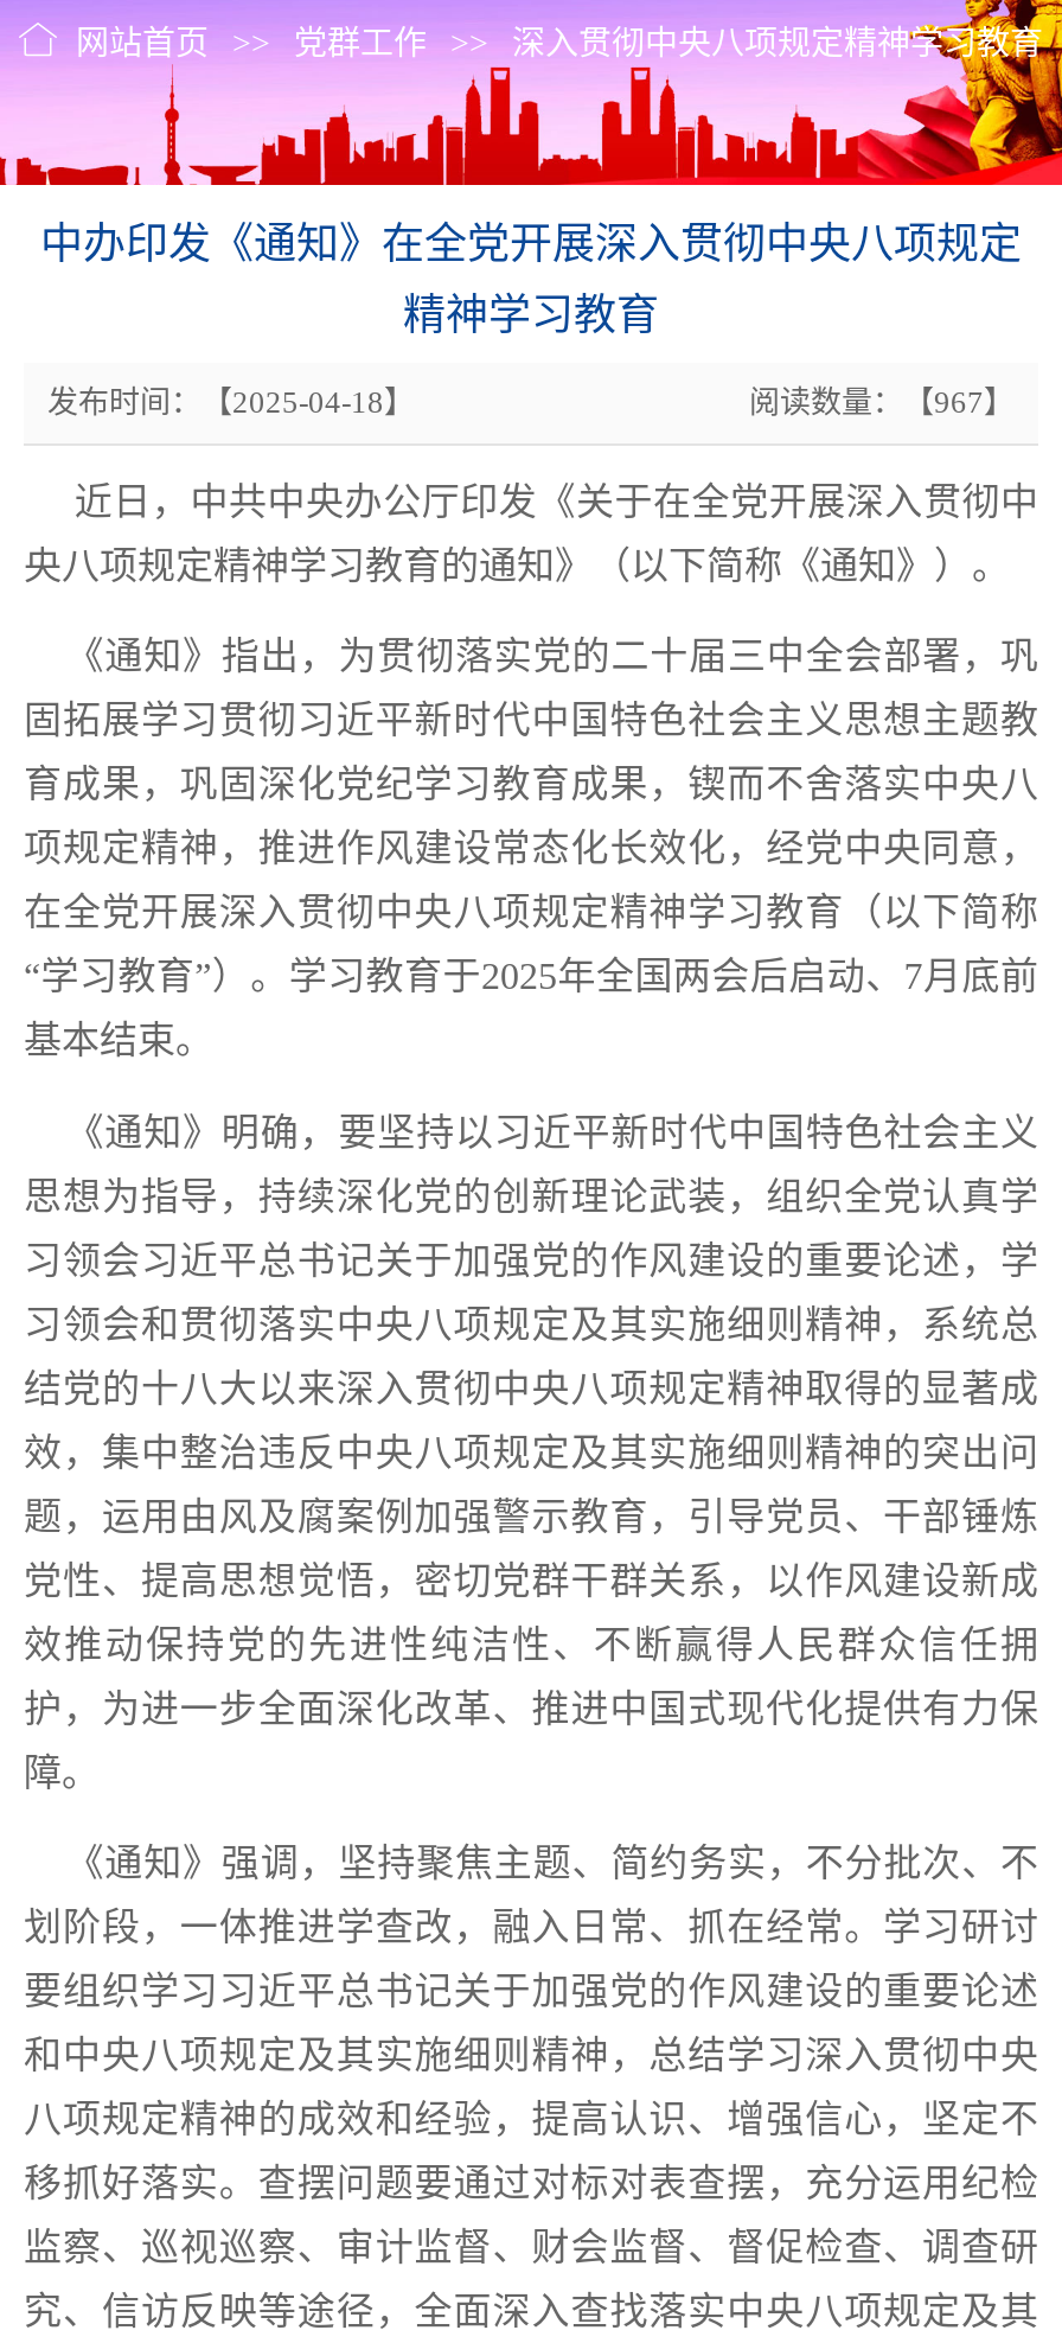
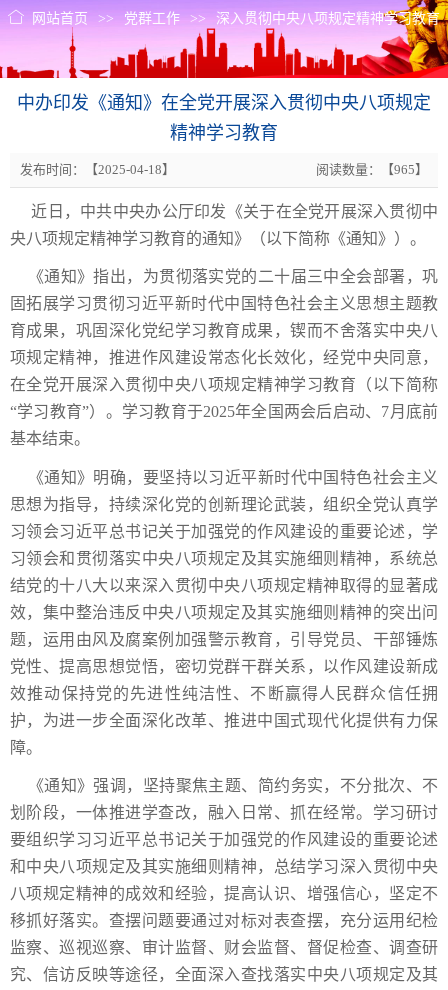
[749,384,1015,420] 阅读数量：【967】 -> [316,162,428,177] 阅读数量：【965】

